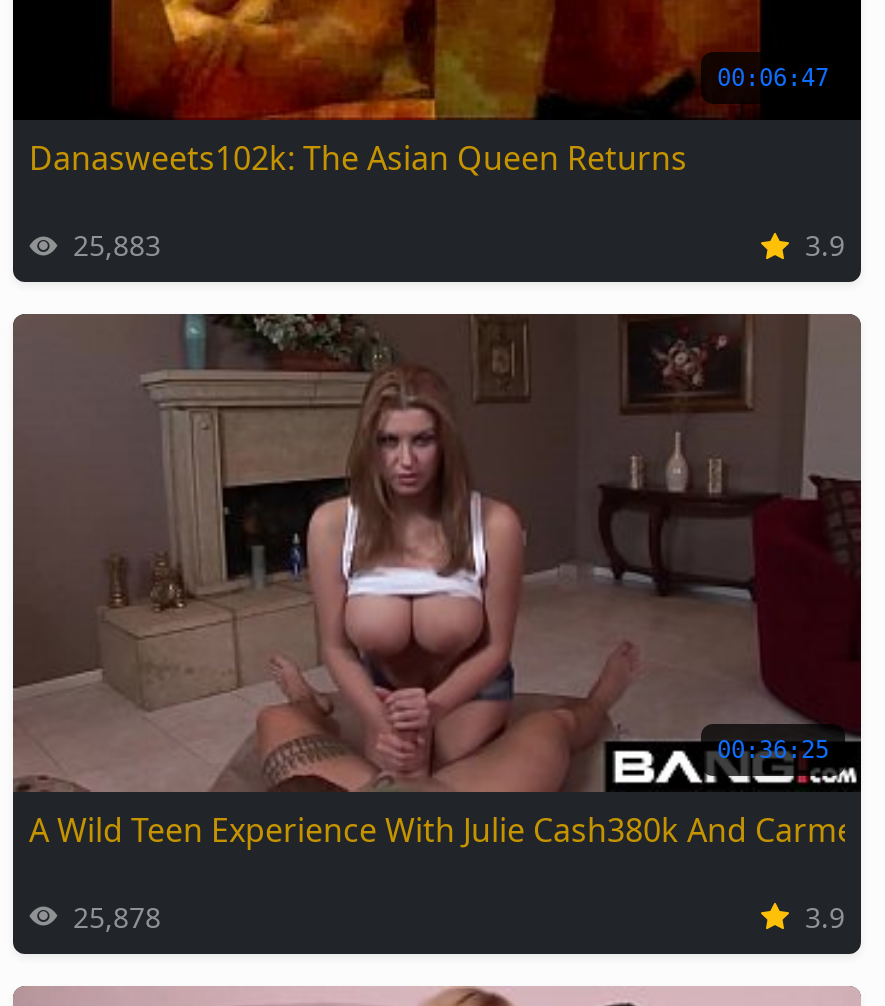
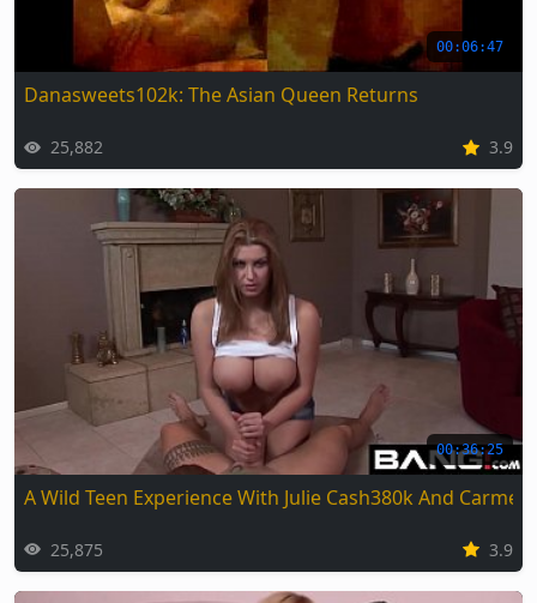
[65,226,161,264] 25,883 -> [46,135,103,158] 25,882
[65,897,161,935] 25,878 -> [46,538,103,560] 25,875

